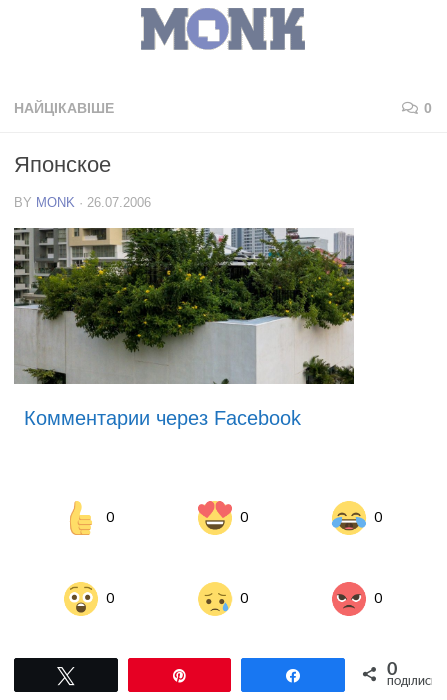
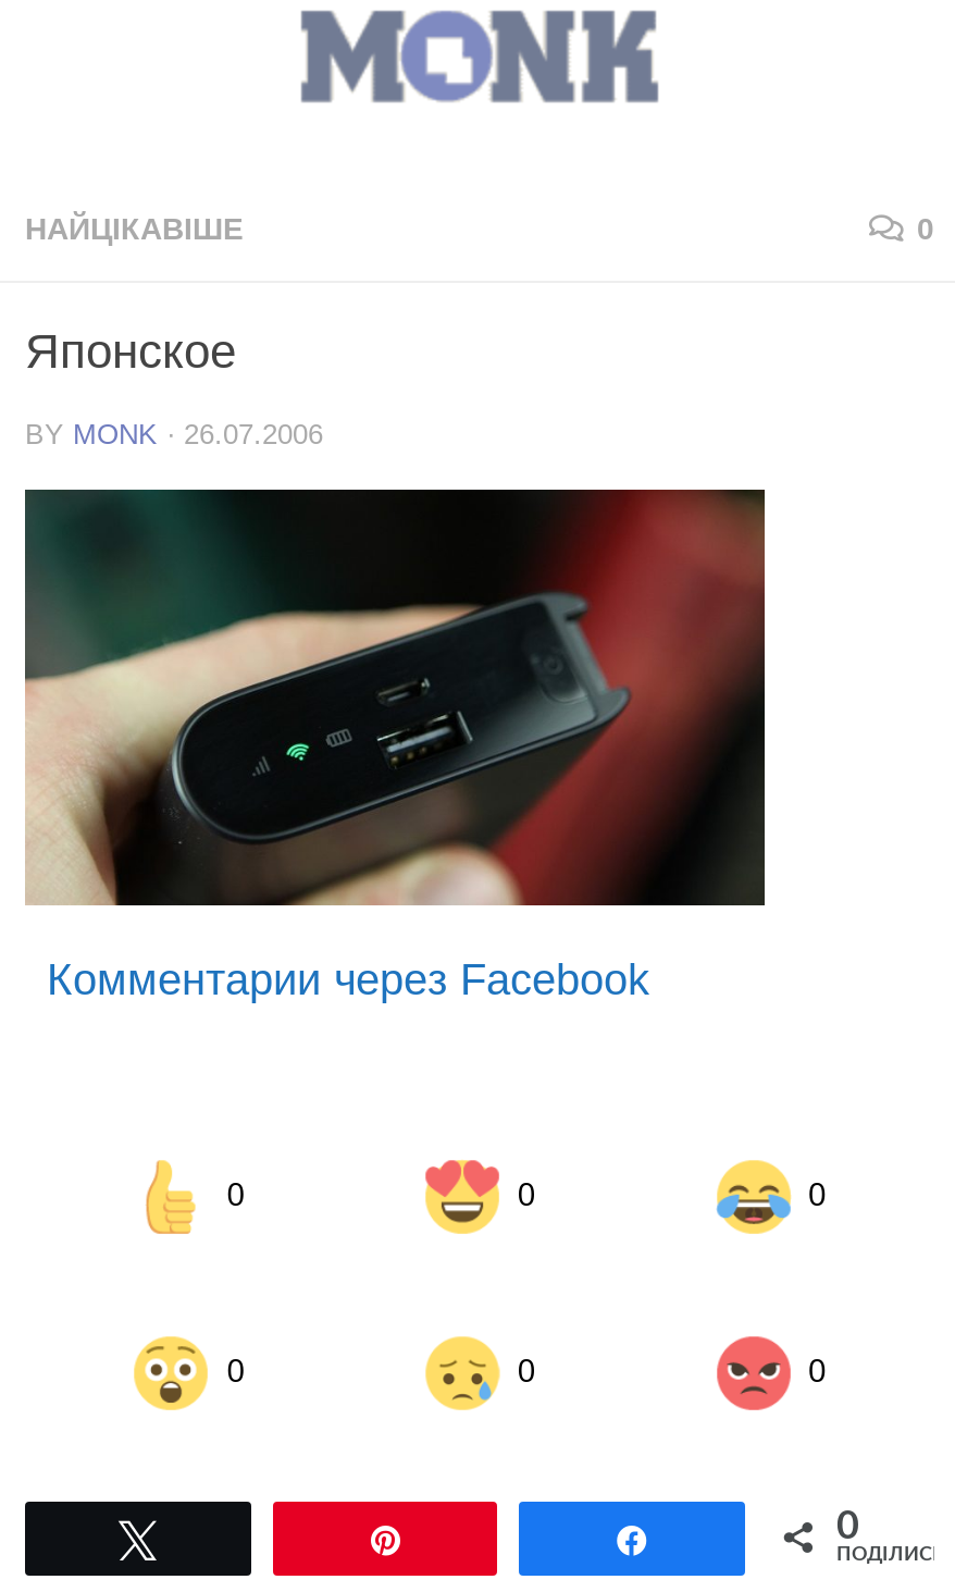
[14,227,355,385] [image] -> [25,488,767,908] [image]

